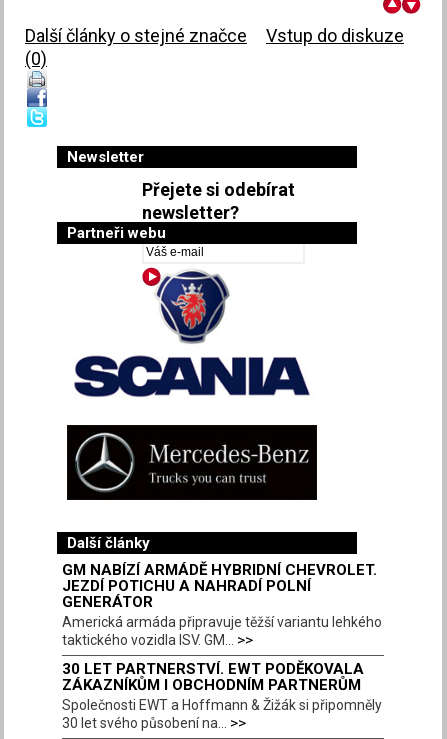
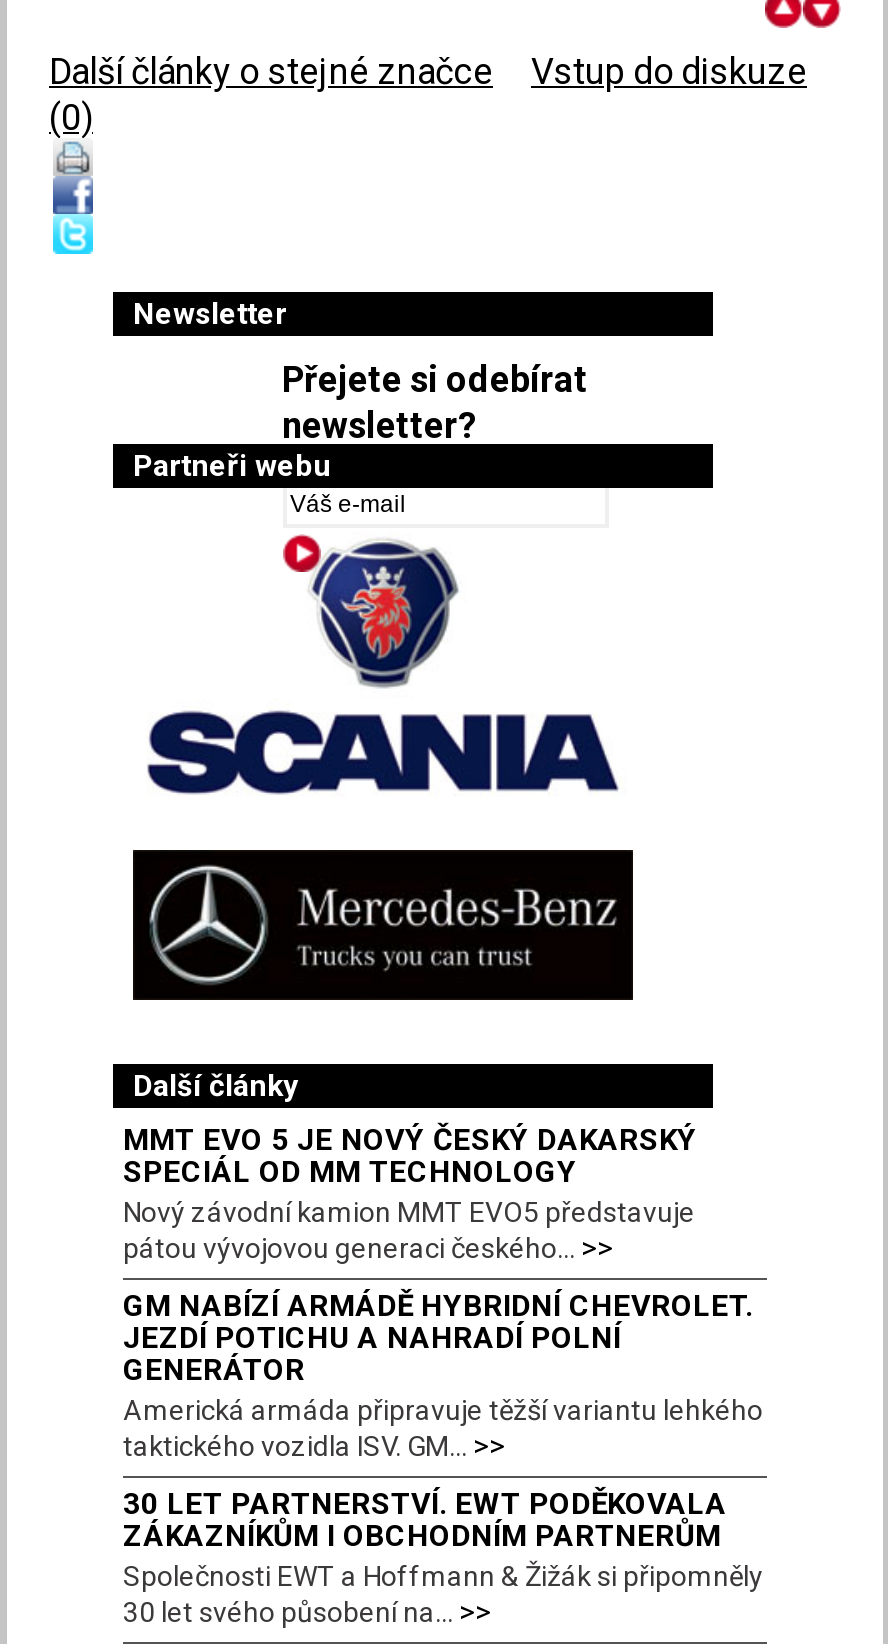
none -> [123,1122,697,1266] MMT EVO 5 JE NOVÝ ČESKÝ DAKARSKÝ | SPECIÁL OD MM TECHNOLOGY | Nový závodní kamion MMT EVO5 představuje | pátou vývojovou generaci českého... >>

